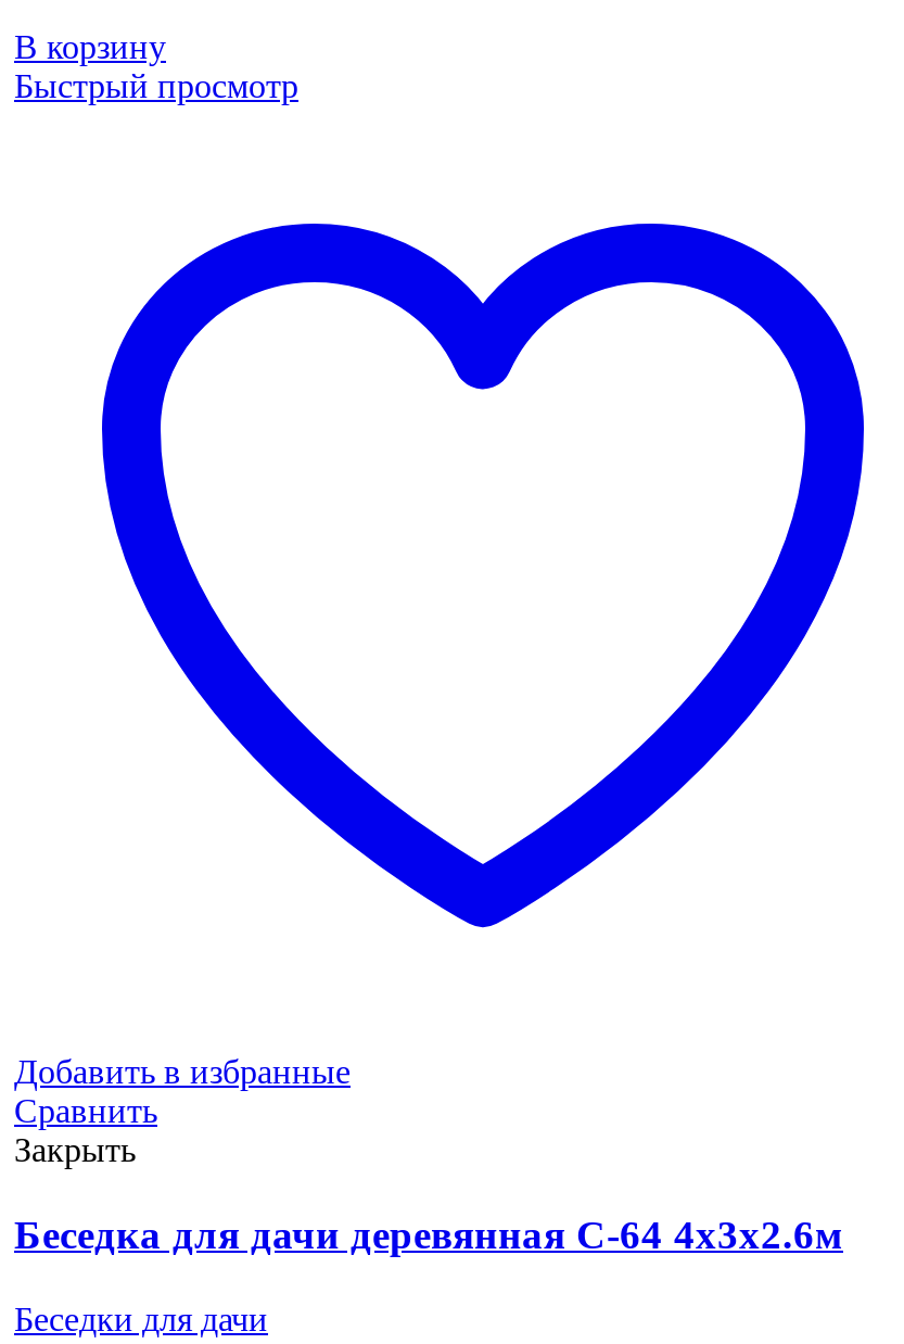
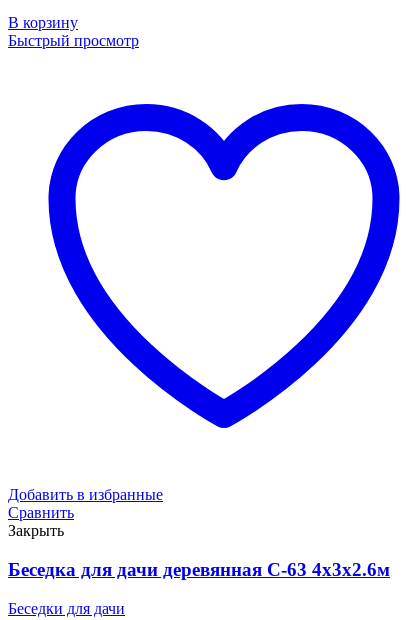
[14,1211,843,1257] Беседка для дачи деревянная С-64 4х3х2.6м -> [8,559,390,580] Беседка для дачи деревянная С-63 4х3х2.6м

